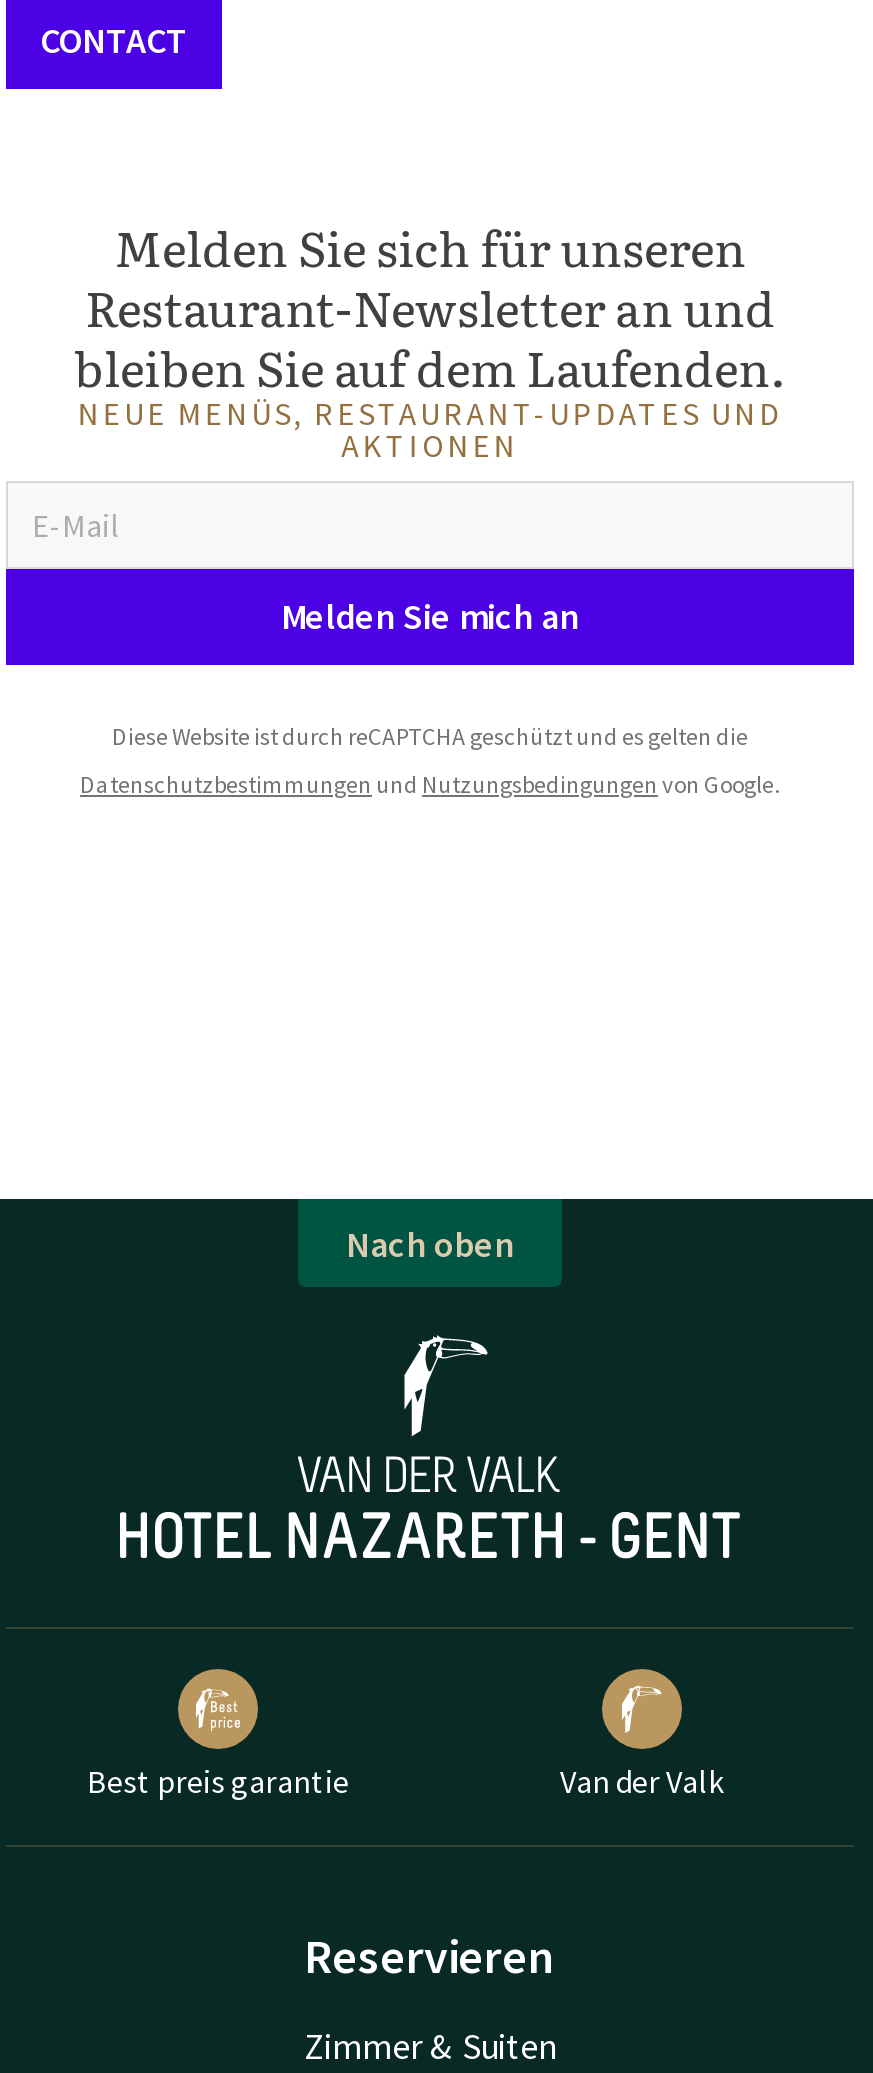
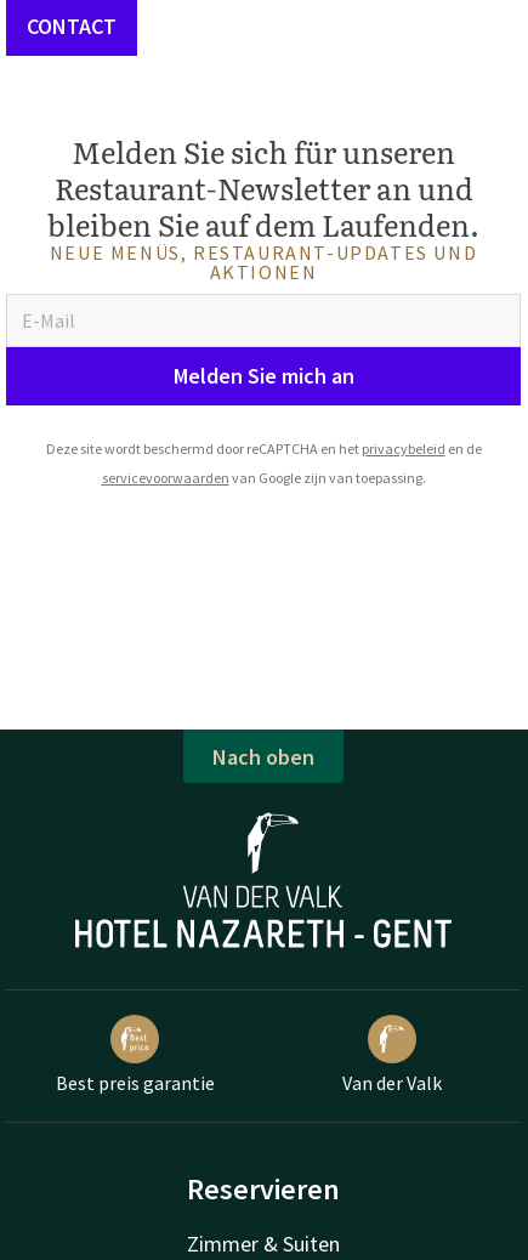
[112,721,748,751] Diese Website ist durch reCAPTCHA geschützt und es gelten die -> [46,439,481,458] Deze site wordt beschermd door reCAPTCHA en het privacybeleid en de
[80,769,780,799] Datenschutzbestimmungen und Nutzungsbedingungen von Google. -> [101,469,425,487] servicevoorwaarden van Google zijn van toepassing.

